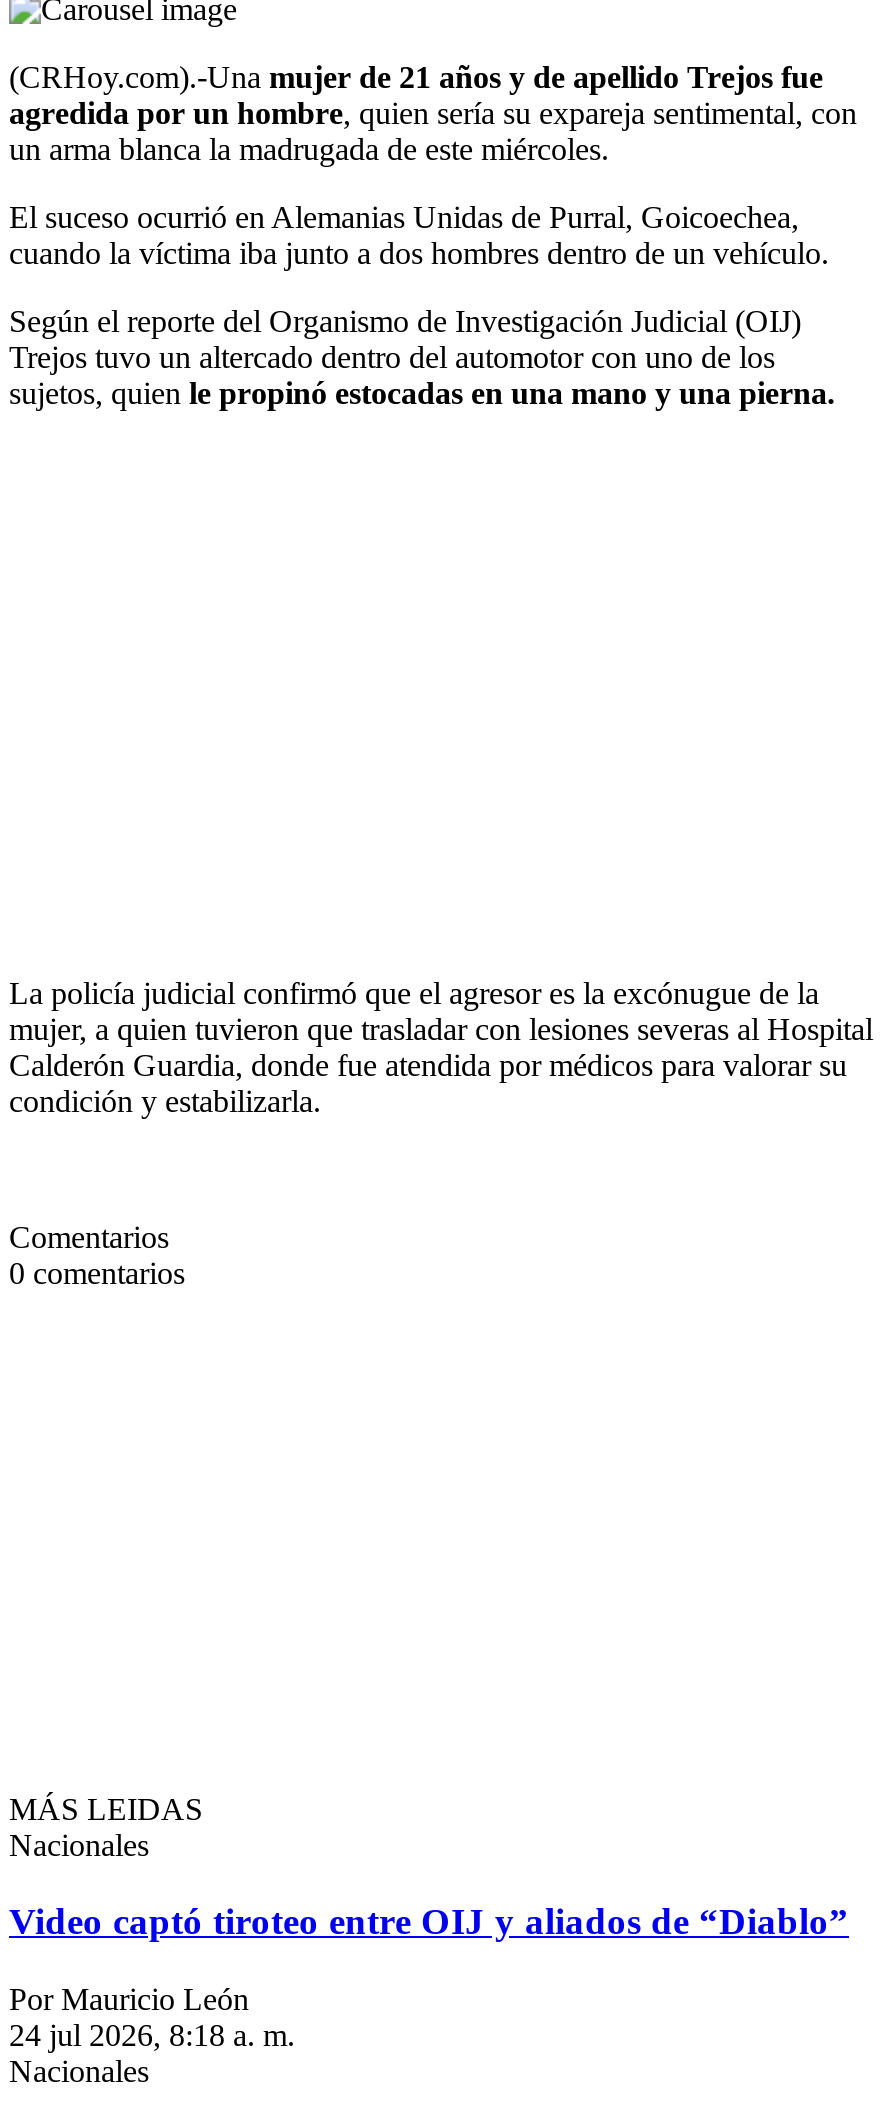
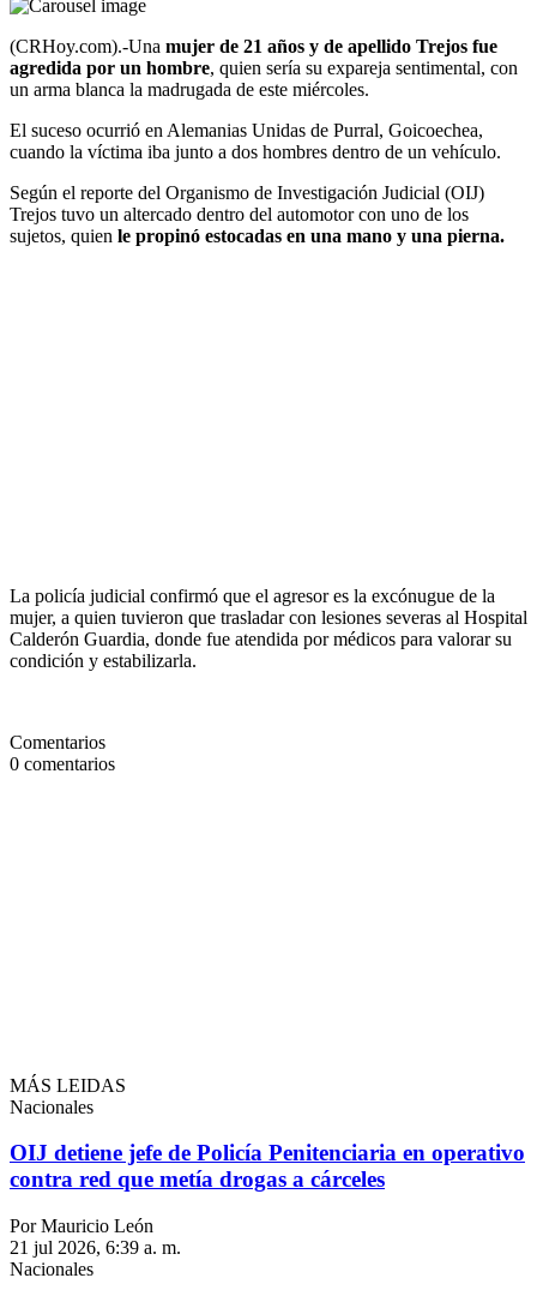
[9,1901,849,1943] Video captó tiroteo entre OIJ y aliados de “Diablo” -> [10,1140,525,1192] OIJ detiene jefe de Policía Penitenciaria en operativo | contra red que metía drogas a cárceles
[9,2018,295,2052] 24 jul 2026, 8:18 a. m. -> [10,1237,181,1258] 21 jul 2026, 6:39 a. m.

